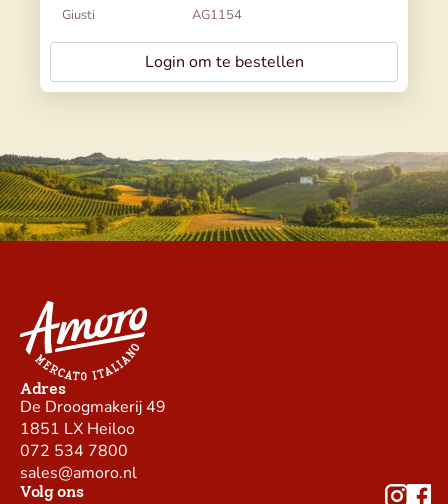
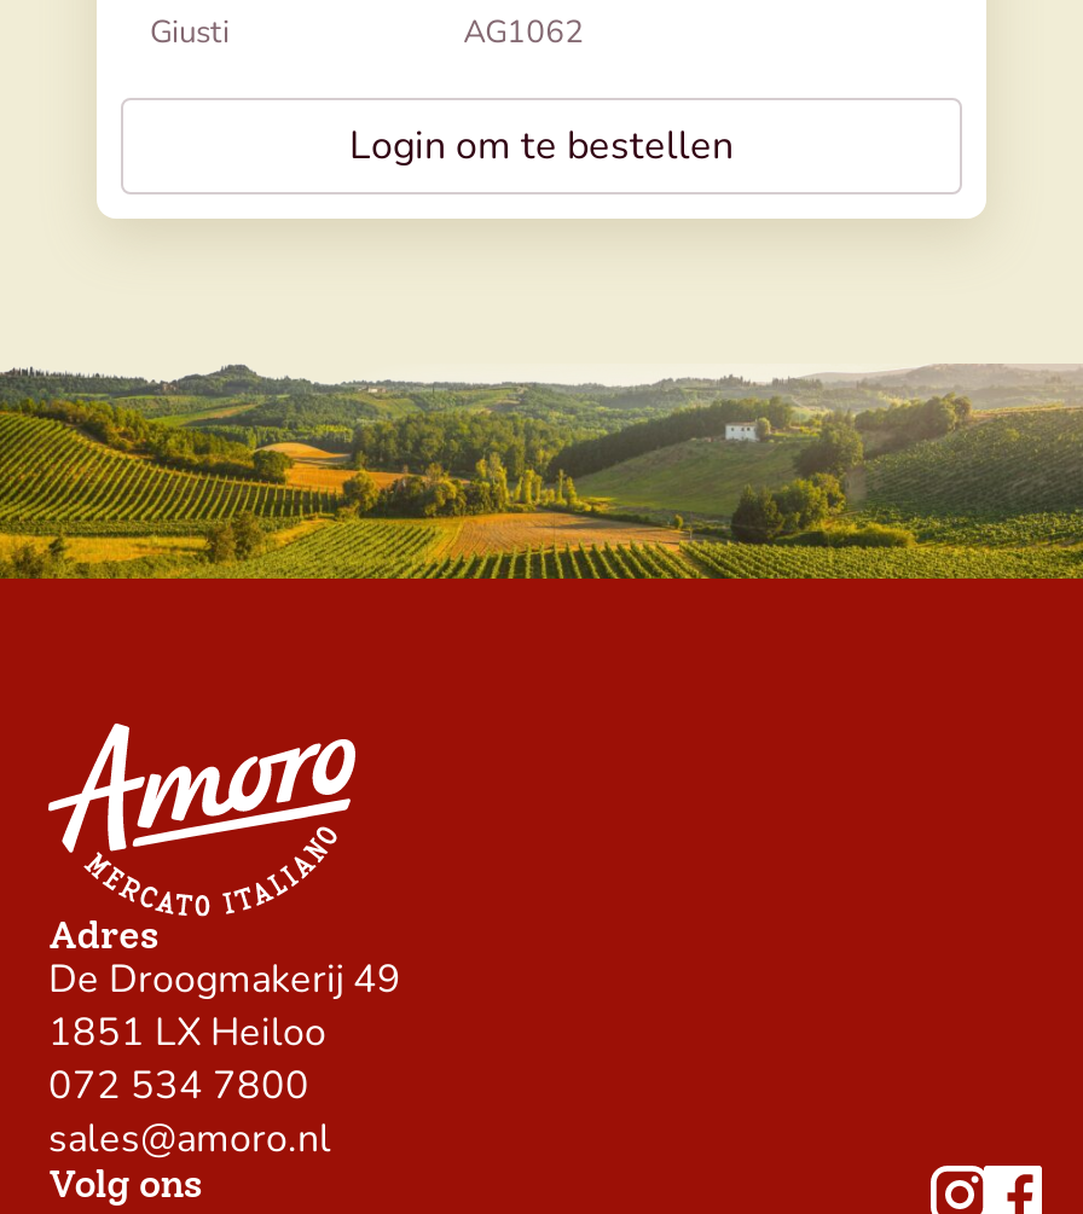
[192,6,242,24] AG1154 -> [463,10,584,54] AG1062

